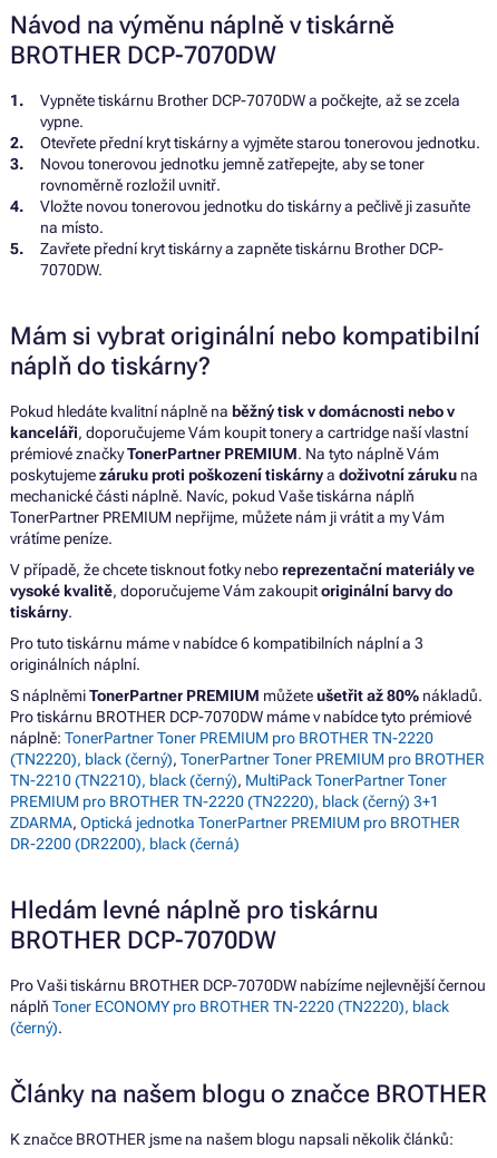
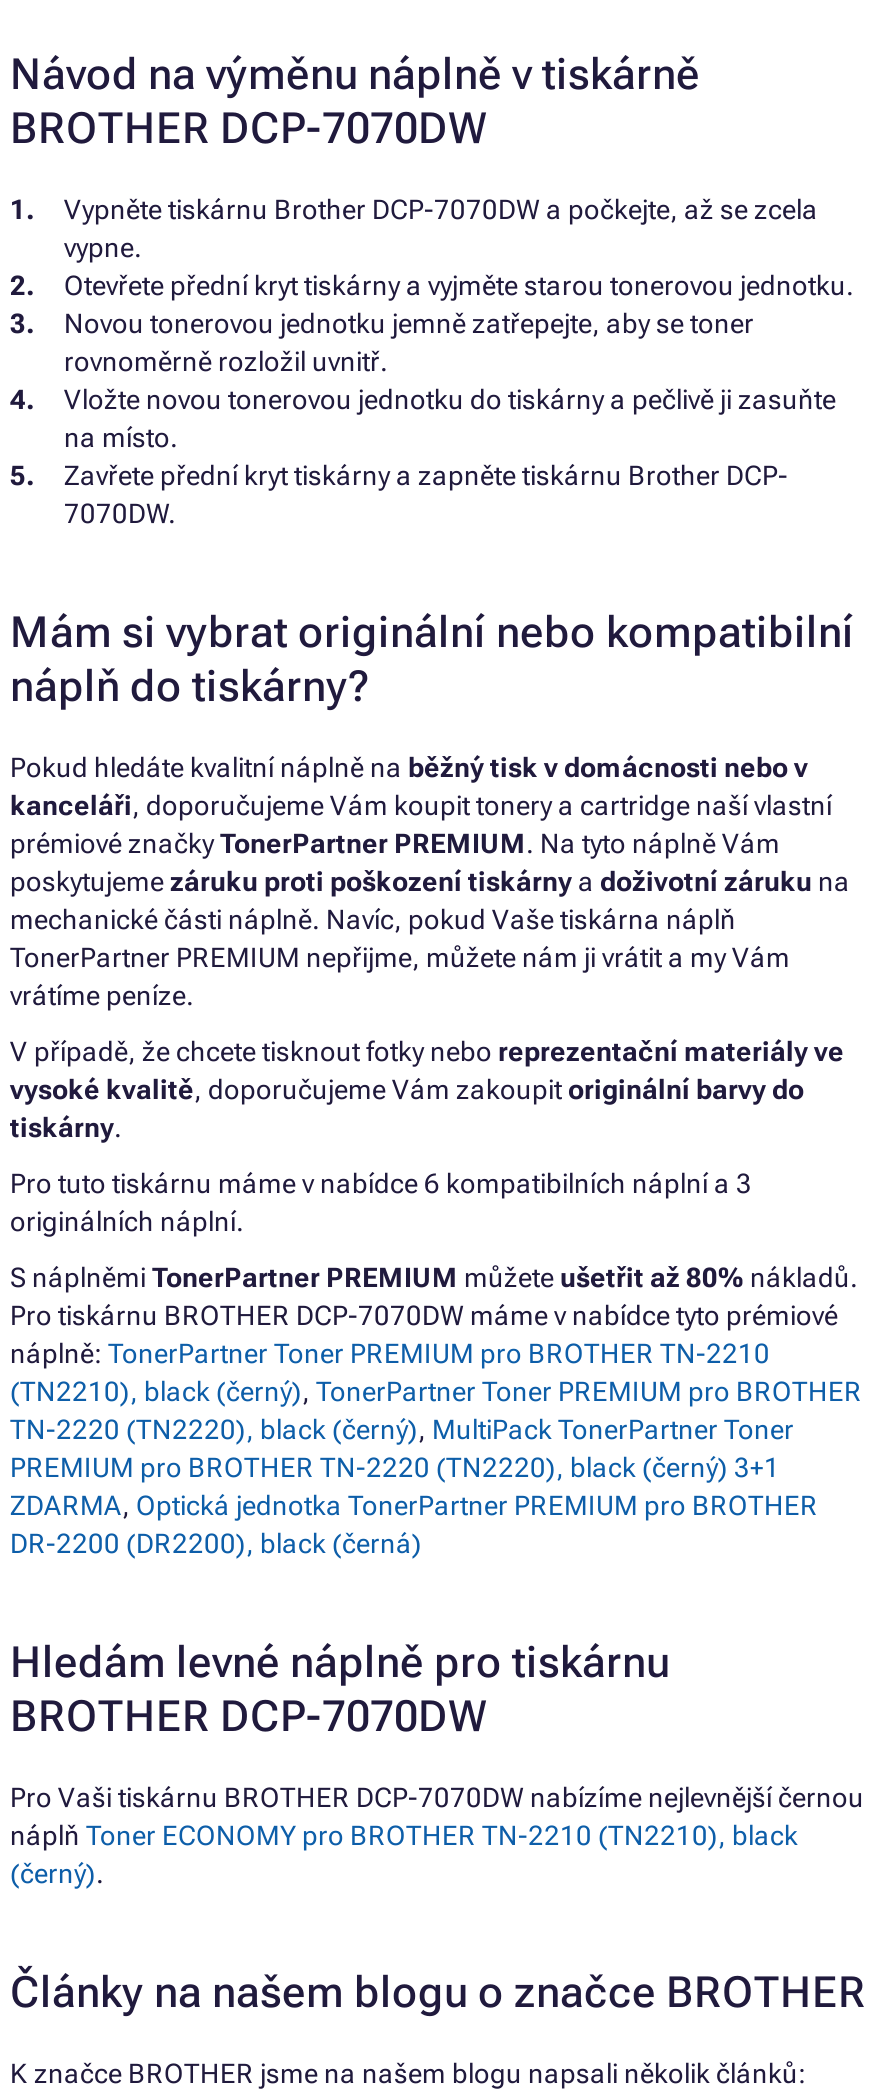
[10,729,433,746] náplně: TonerPartner Toner PREMIUM pro BROTHER TN-2220 -> [10,1336,770,1368] náplně: TonerPartner Toner PREMIUM pro BROTHER TN-2210
[10,750,485,768] (TN2220), black (černý), TonerPartner Toner PREMIUM pro BROTHER -> [10,1374,862,1406] (TN2210), black (černý), TonerPartner Toner PREMIUM pro BROTHER
[10,771,447,789] TN-2210 (TN2210), black (černý), MultiPack TonerPartner Toner -> [10,1412,794,1444] TN-2220 (TN2220), black (černý), MultiPack TonerPartner Toner
[10,997,449,1015] náplň Toner ECONOMY pro BROTHER TN-2220 (TN2220), black -> [10,1818,798,1850] náplň Toner ECONOMY pro BROTHER TN-2210 (TN2210), black

